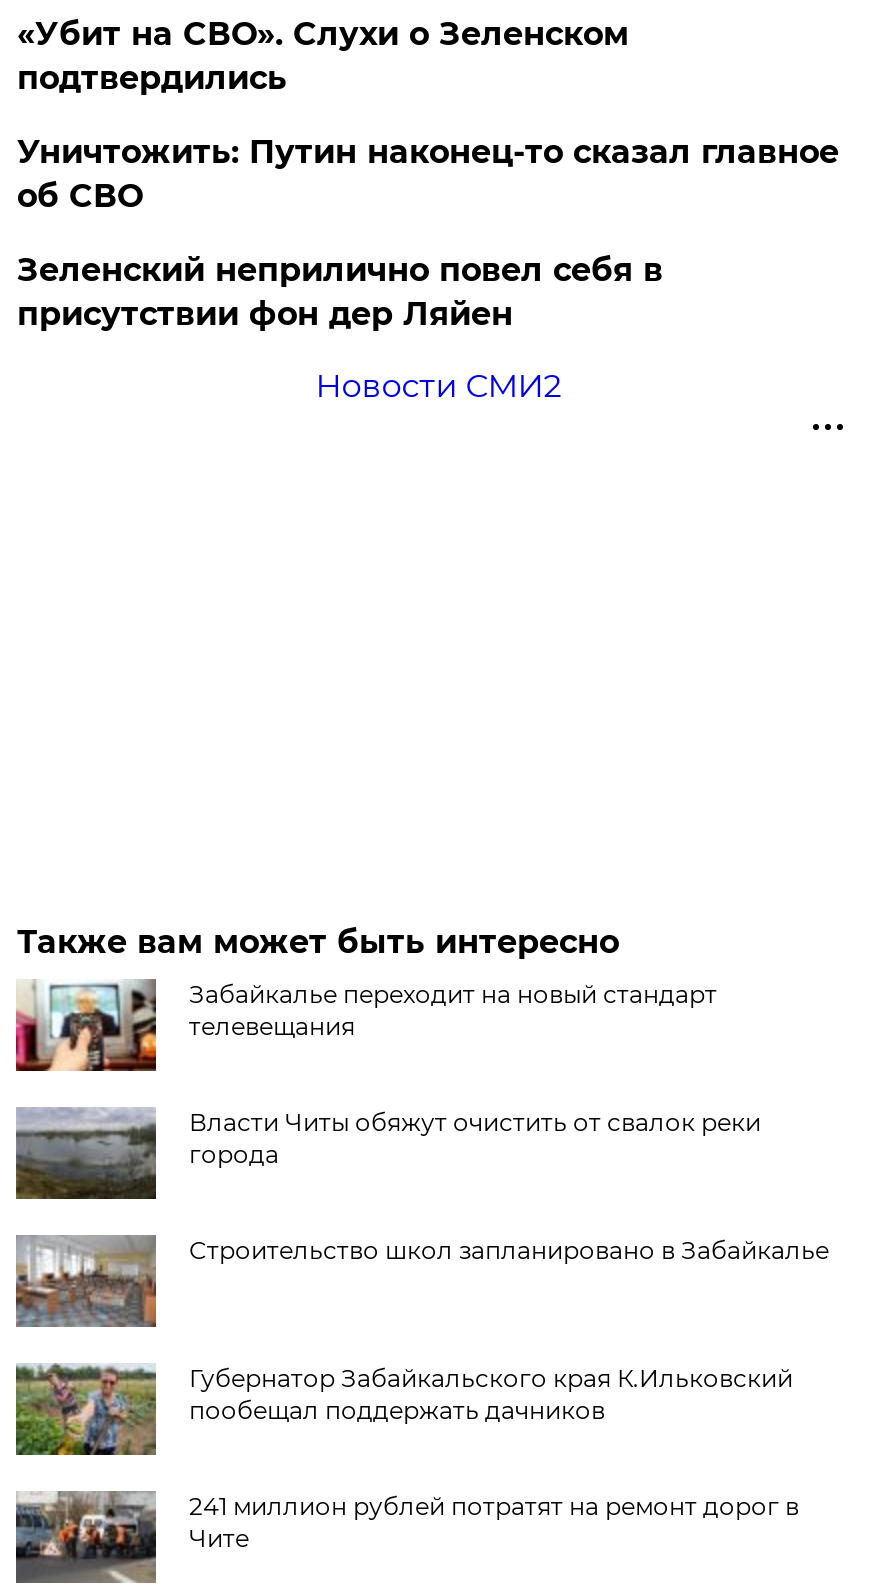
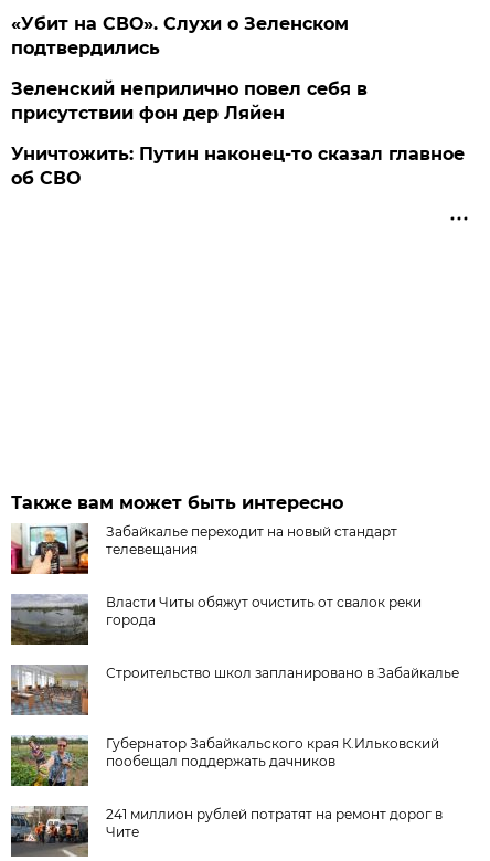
moved [17,133,839,215] -> [11,143,465,189]: Уничтожить: Путин наконец-то сказал главное | об СВО
moved [17,251,663,333] -> [11,78,368,124]: Зеленский неприлично повел cебя в | присутствии фон дер Ляйен
[315,367,561,405] Новости СМИ2 -> none

